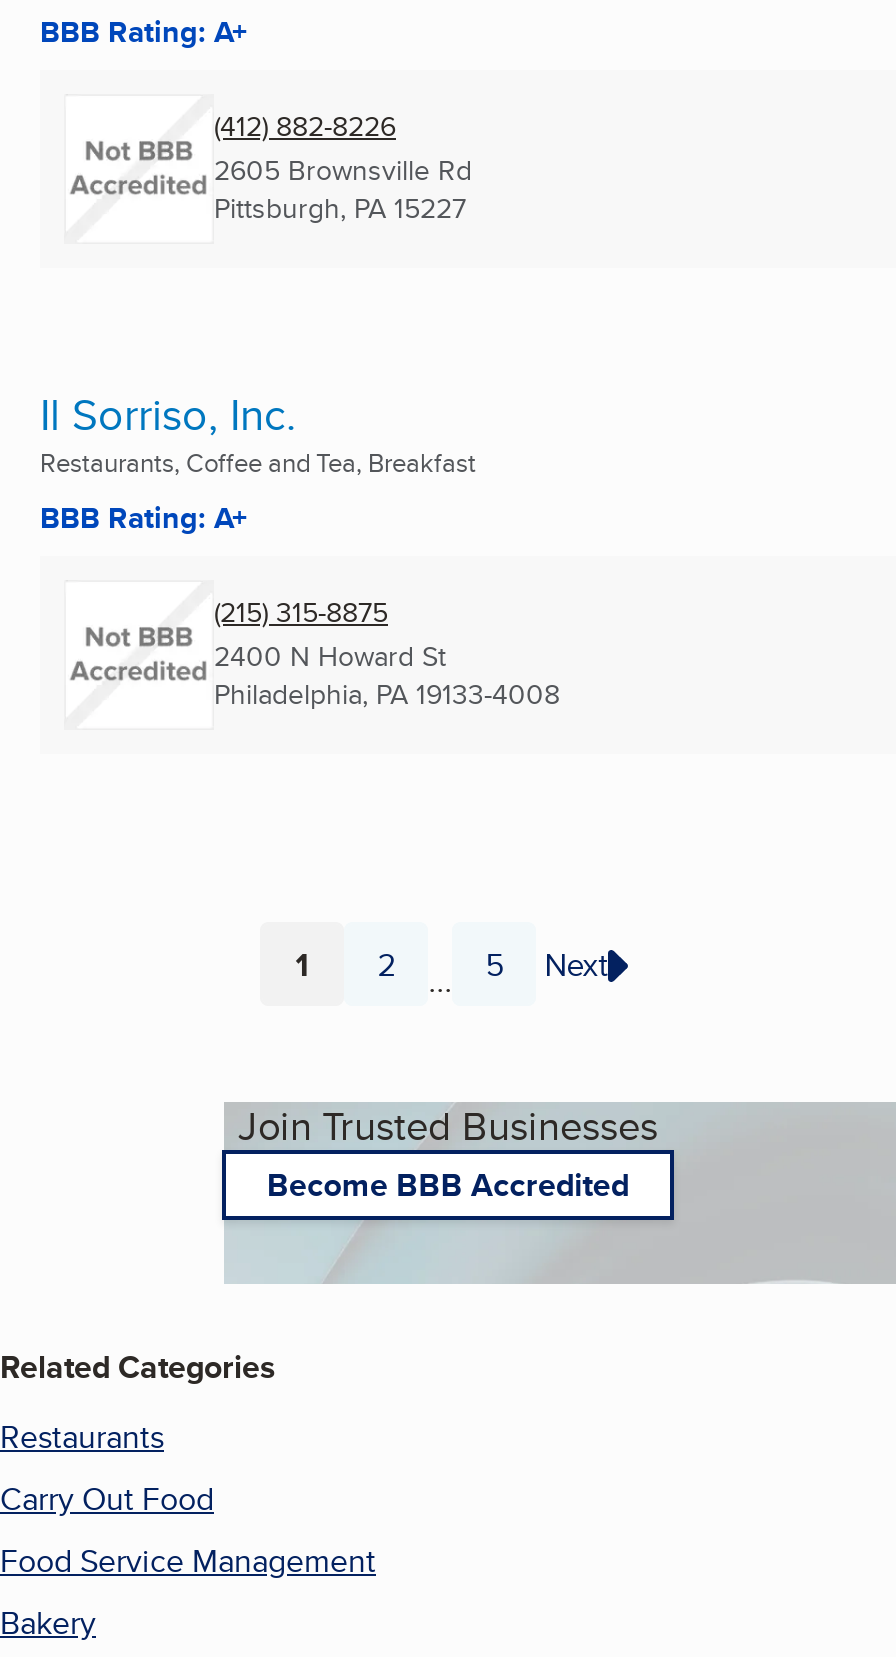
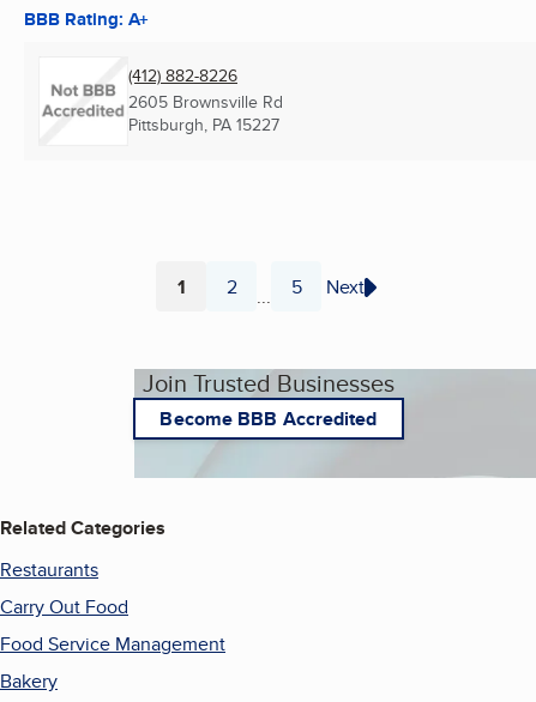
[40,382,560,715] Il Sorriso, Inc. | Restaurants, Coffee and Tea, Breakfast | BBB Rating: A+ | (215) 315-8875 | 2400 N Howard St | Philadelphia, PA 19133-4008 -> none

